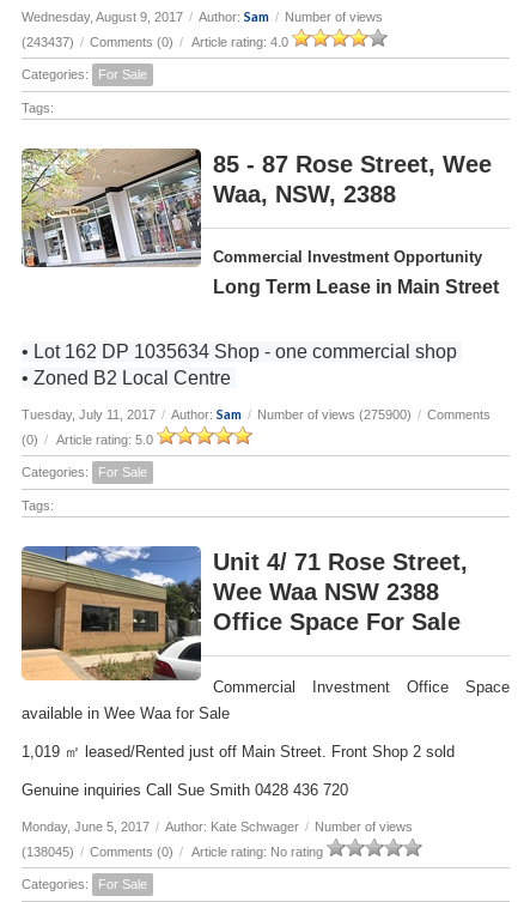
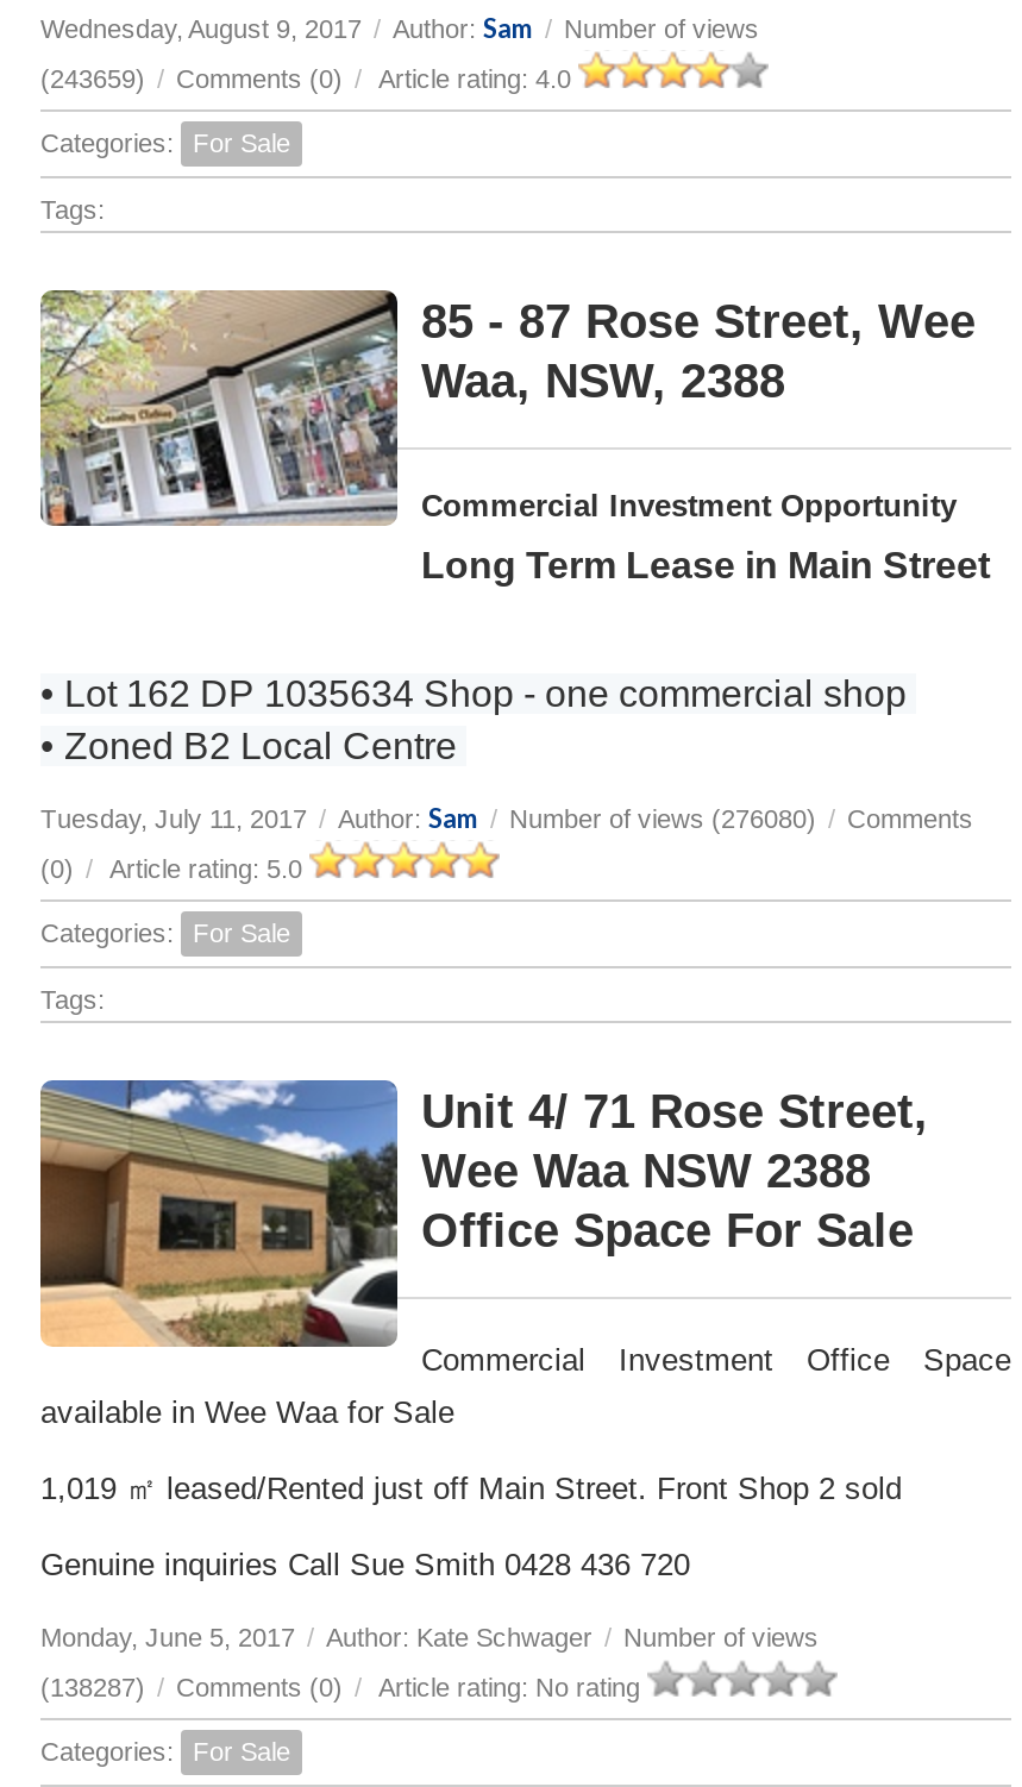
[22,35,292,49] (243437) / Comments (0) / Article rating: 4.0 -> [40,65,578,93] (243659) / Comments (0) / Article rating: 4.0
[22,406,491,422] Tuesday, July 11, 2017 / Author: Sam / Number of views (275900) / Comments -> [40,802,973,833] Tuesday, July 11, 2017 / Author: Sam / Number of views (276080) / Comments
[22,845,327,859] (138045) / Comments (0) / Article rating: No rating -> [40,1673,647,1702] (138287) / Comments (0) / Article rating: No rating

